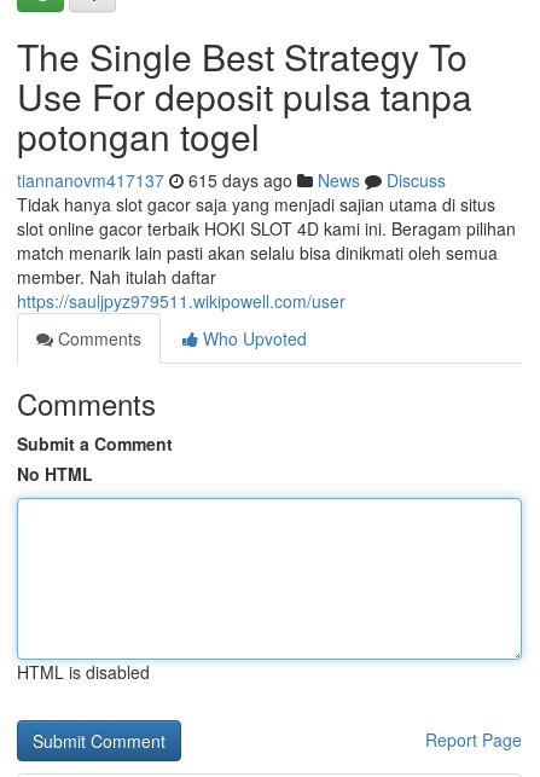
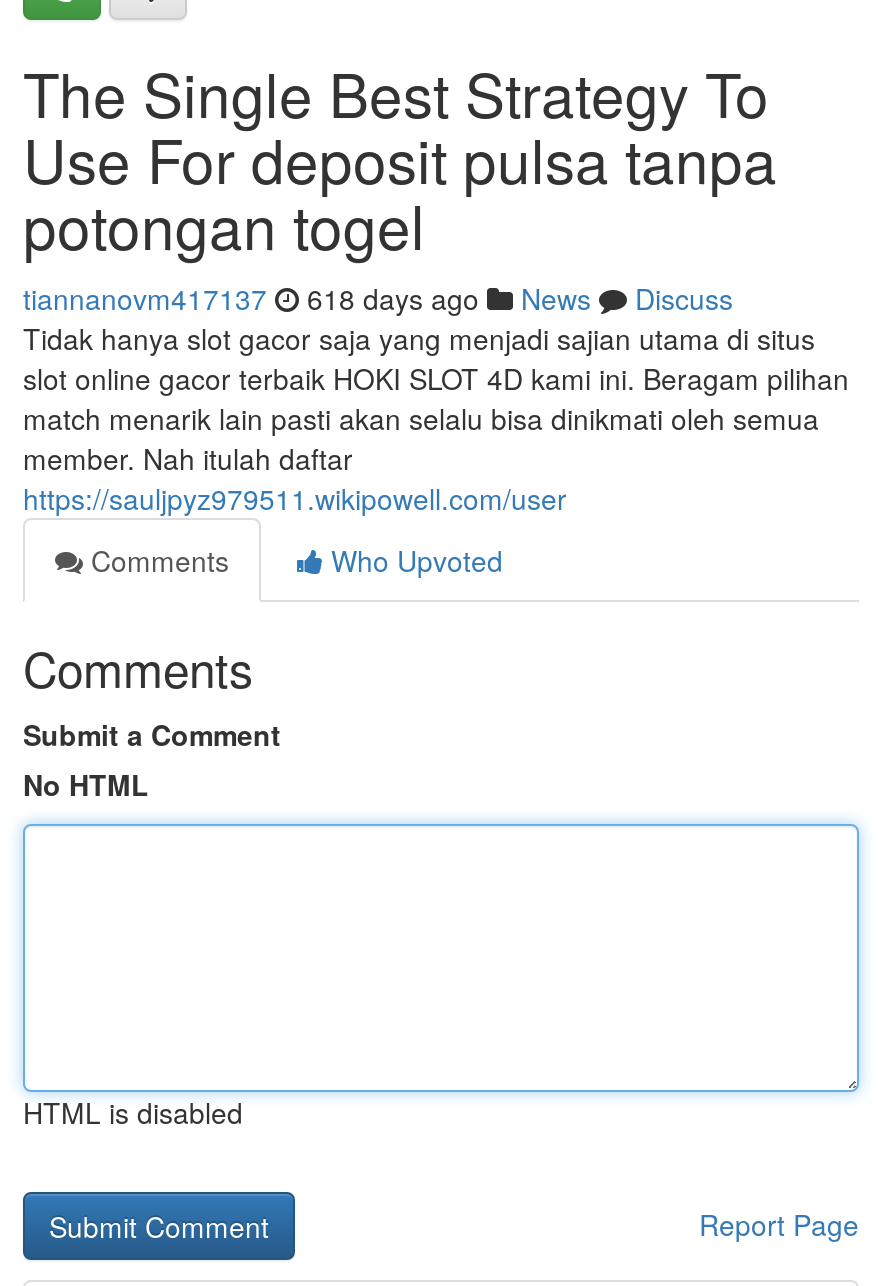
[17,168,446,192] tiannanovm417137 615 days ago News Discuss -> [23,278,733,318] tiannanovm417137 618 days ago News Discuss

